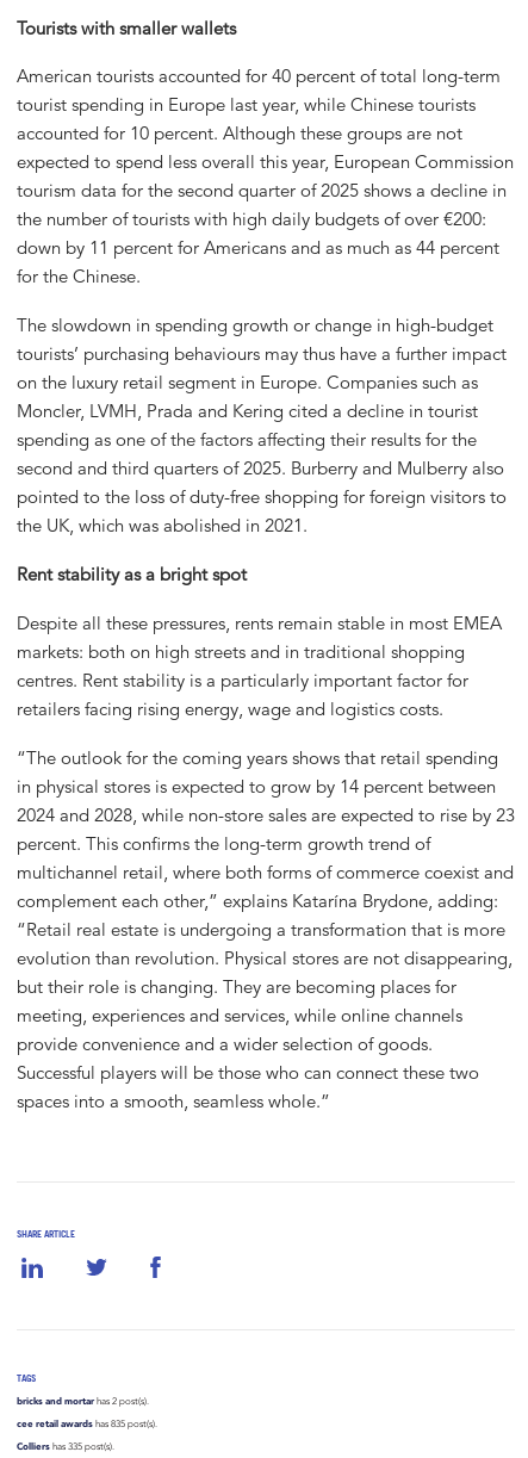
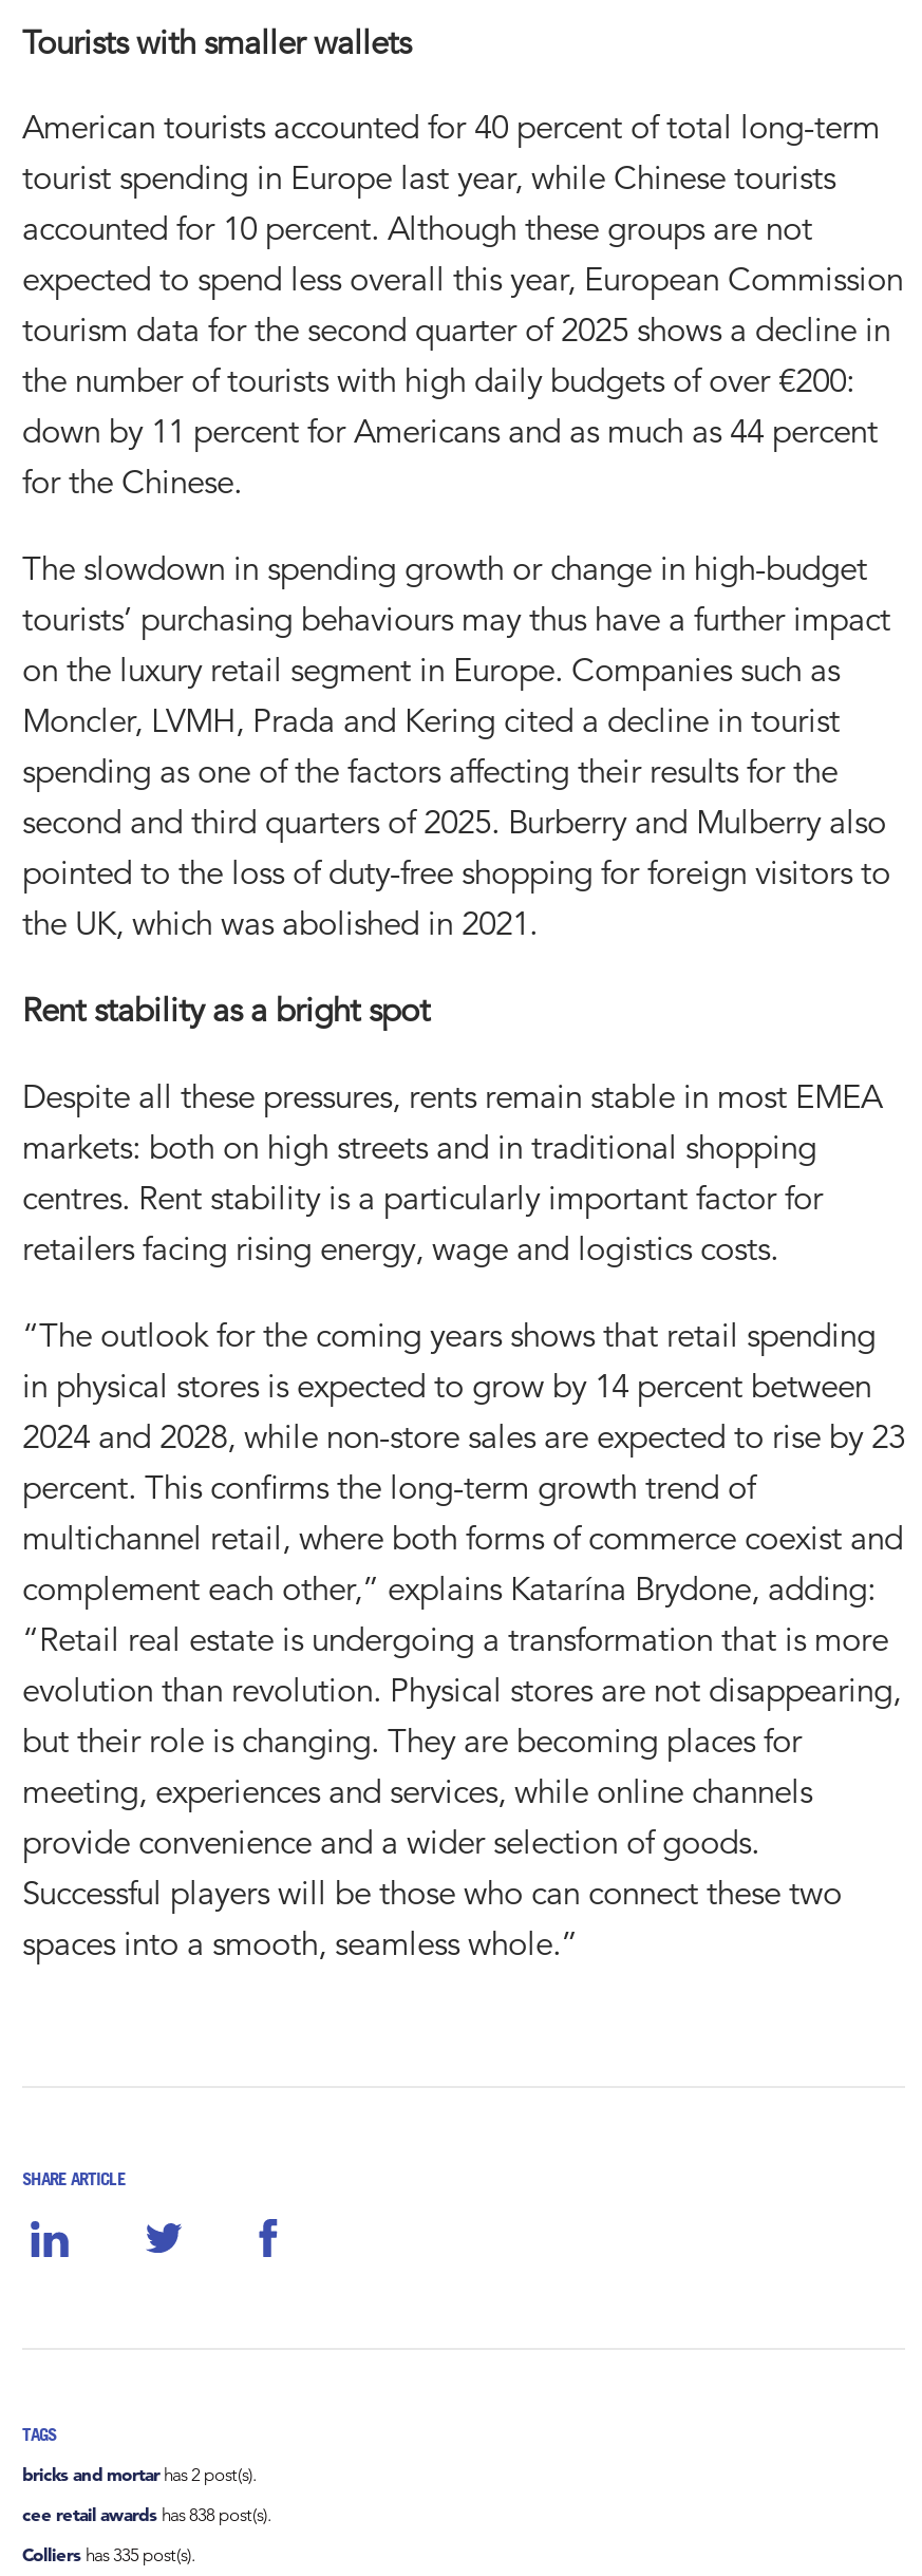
[17,1418,157,1430] cee retail awards has 835 post(s). -> [22,2505,271,2526] cee retail awards has 838 post(s).

